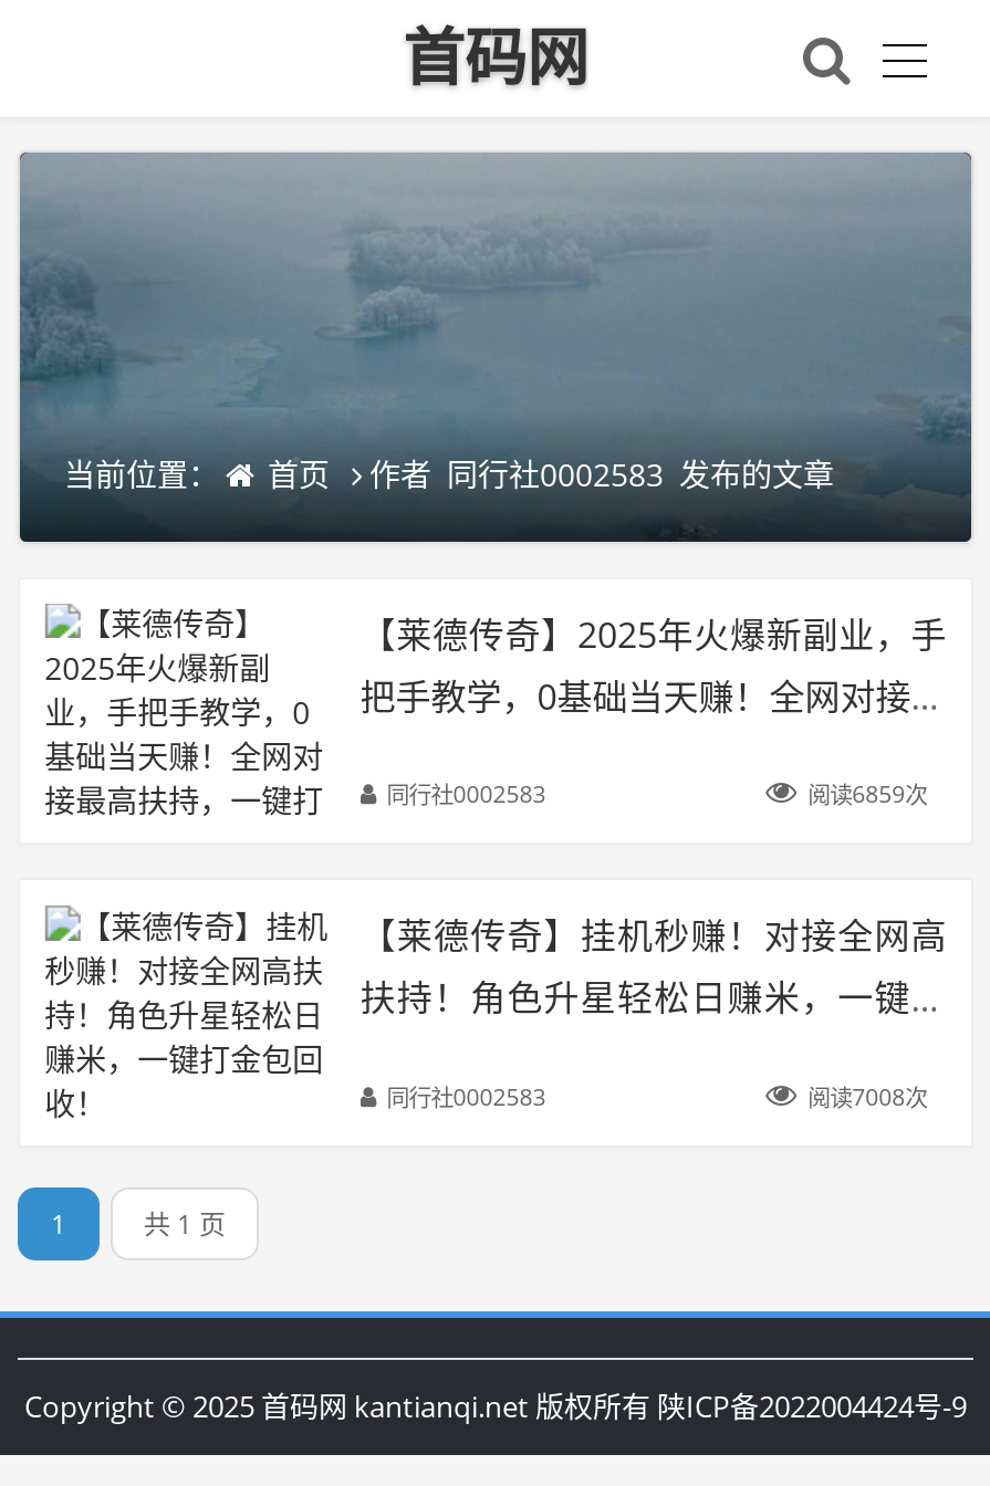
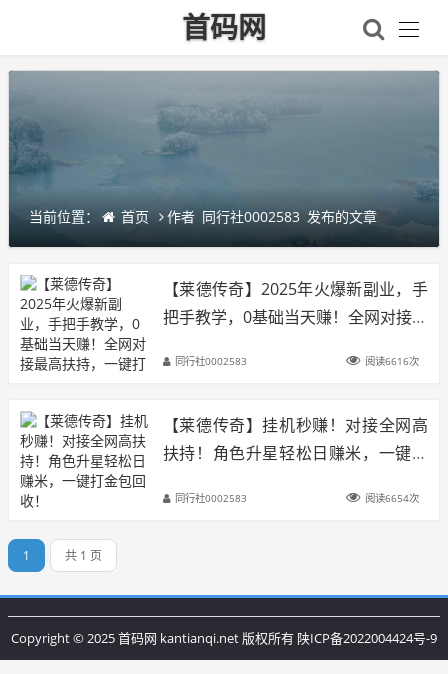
[808,779,927,810] 阅读6859次 -> [365,354,419,368] 阅读6616次
[808,1080,927,1111] 阅读7008次 -> [365,490,419,504] 阅读6654次

